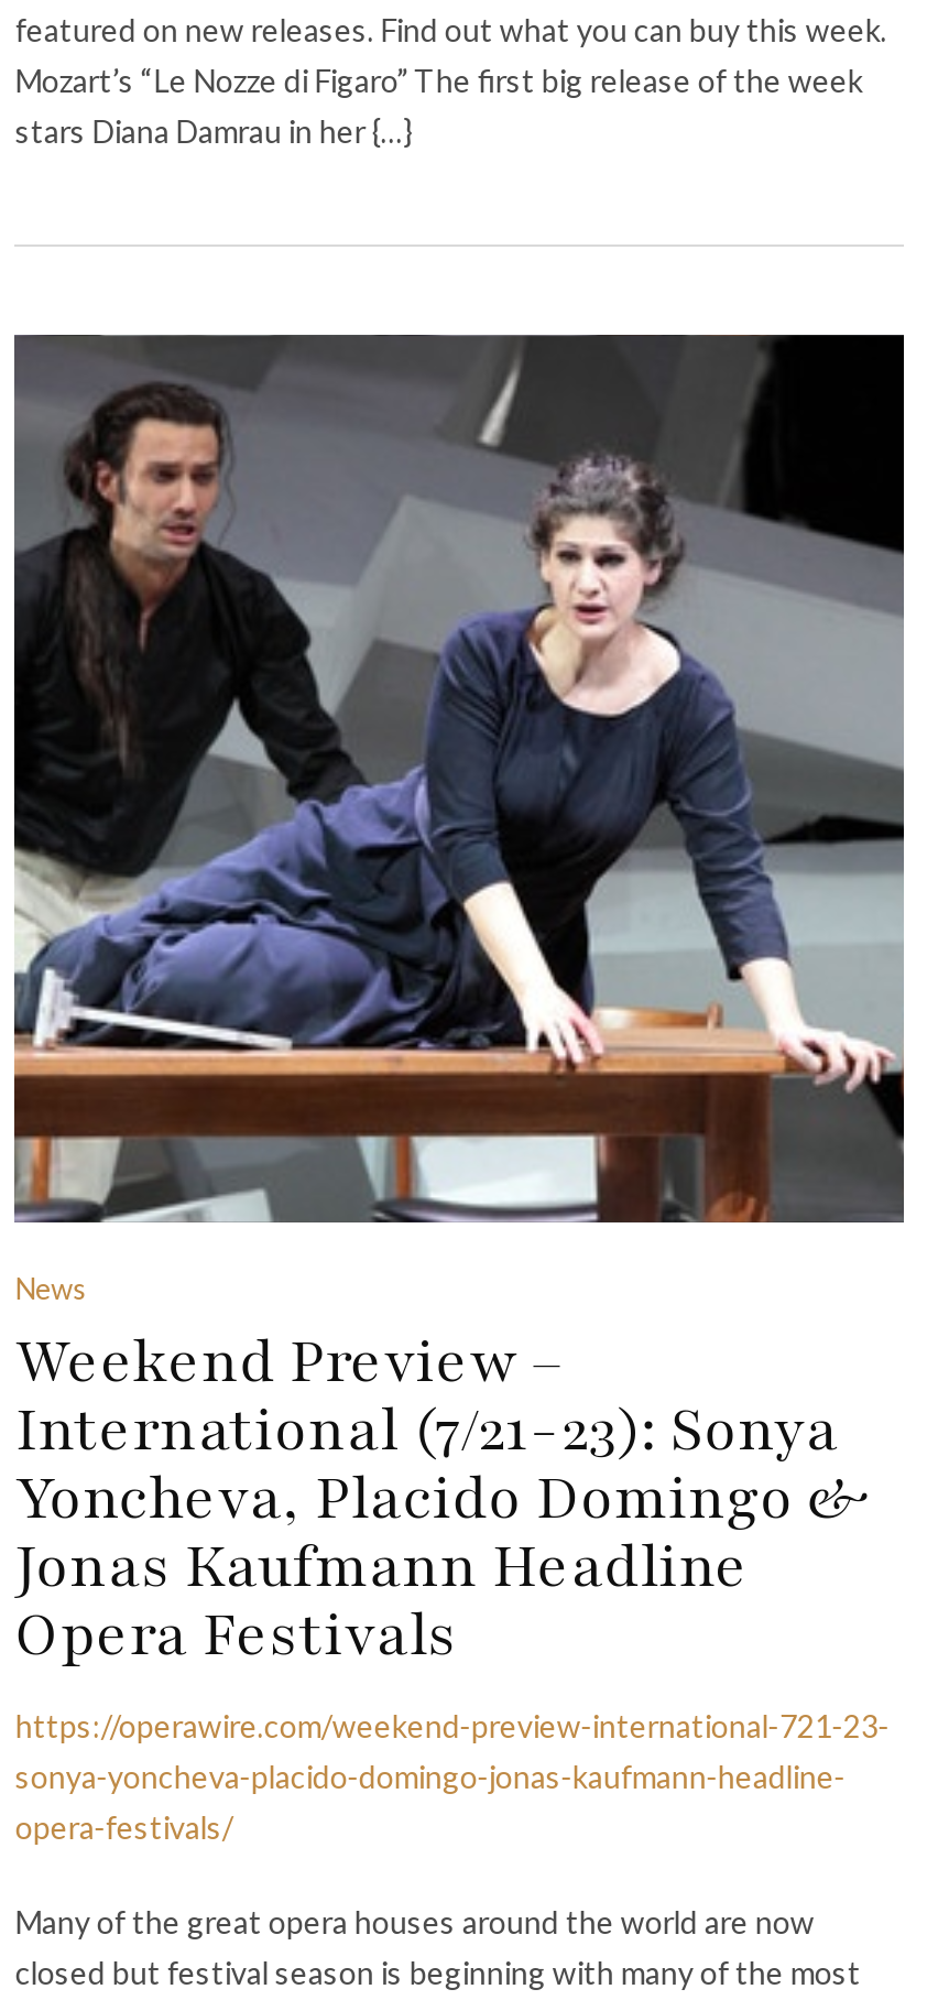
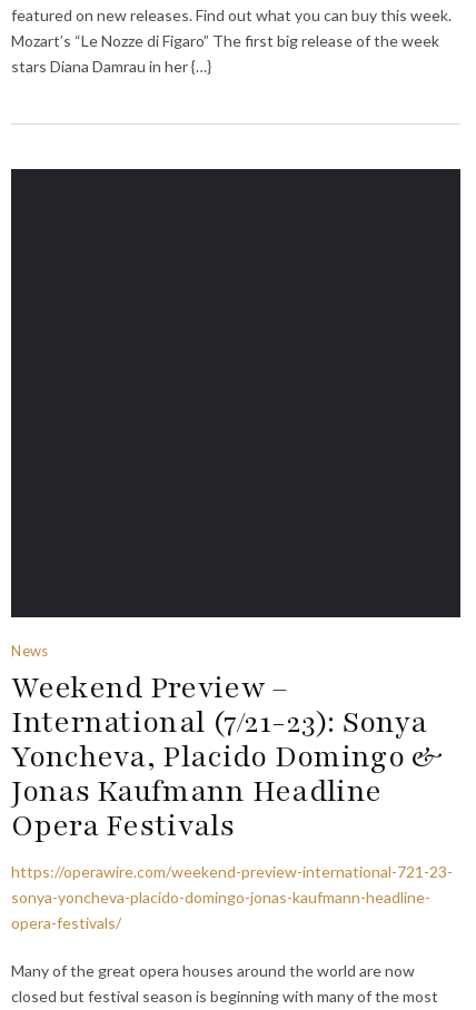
[12,335,904,1225] [image] -> none

